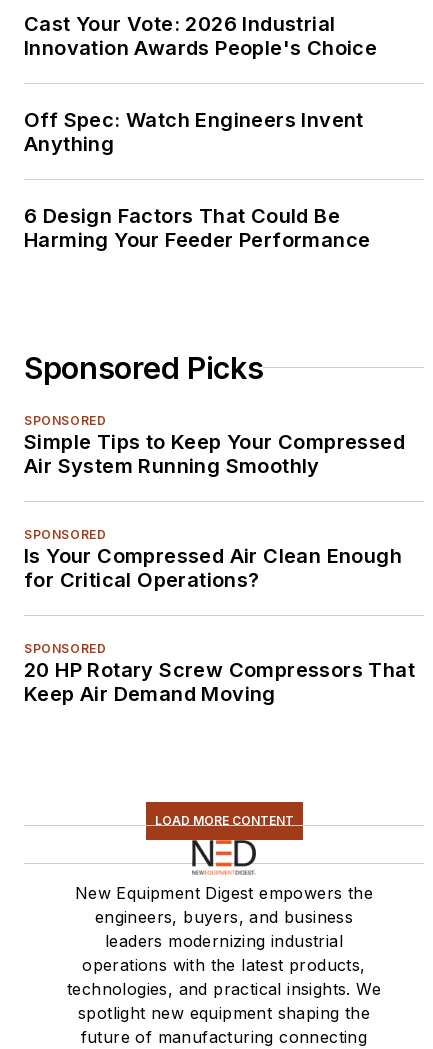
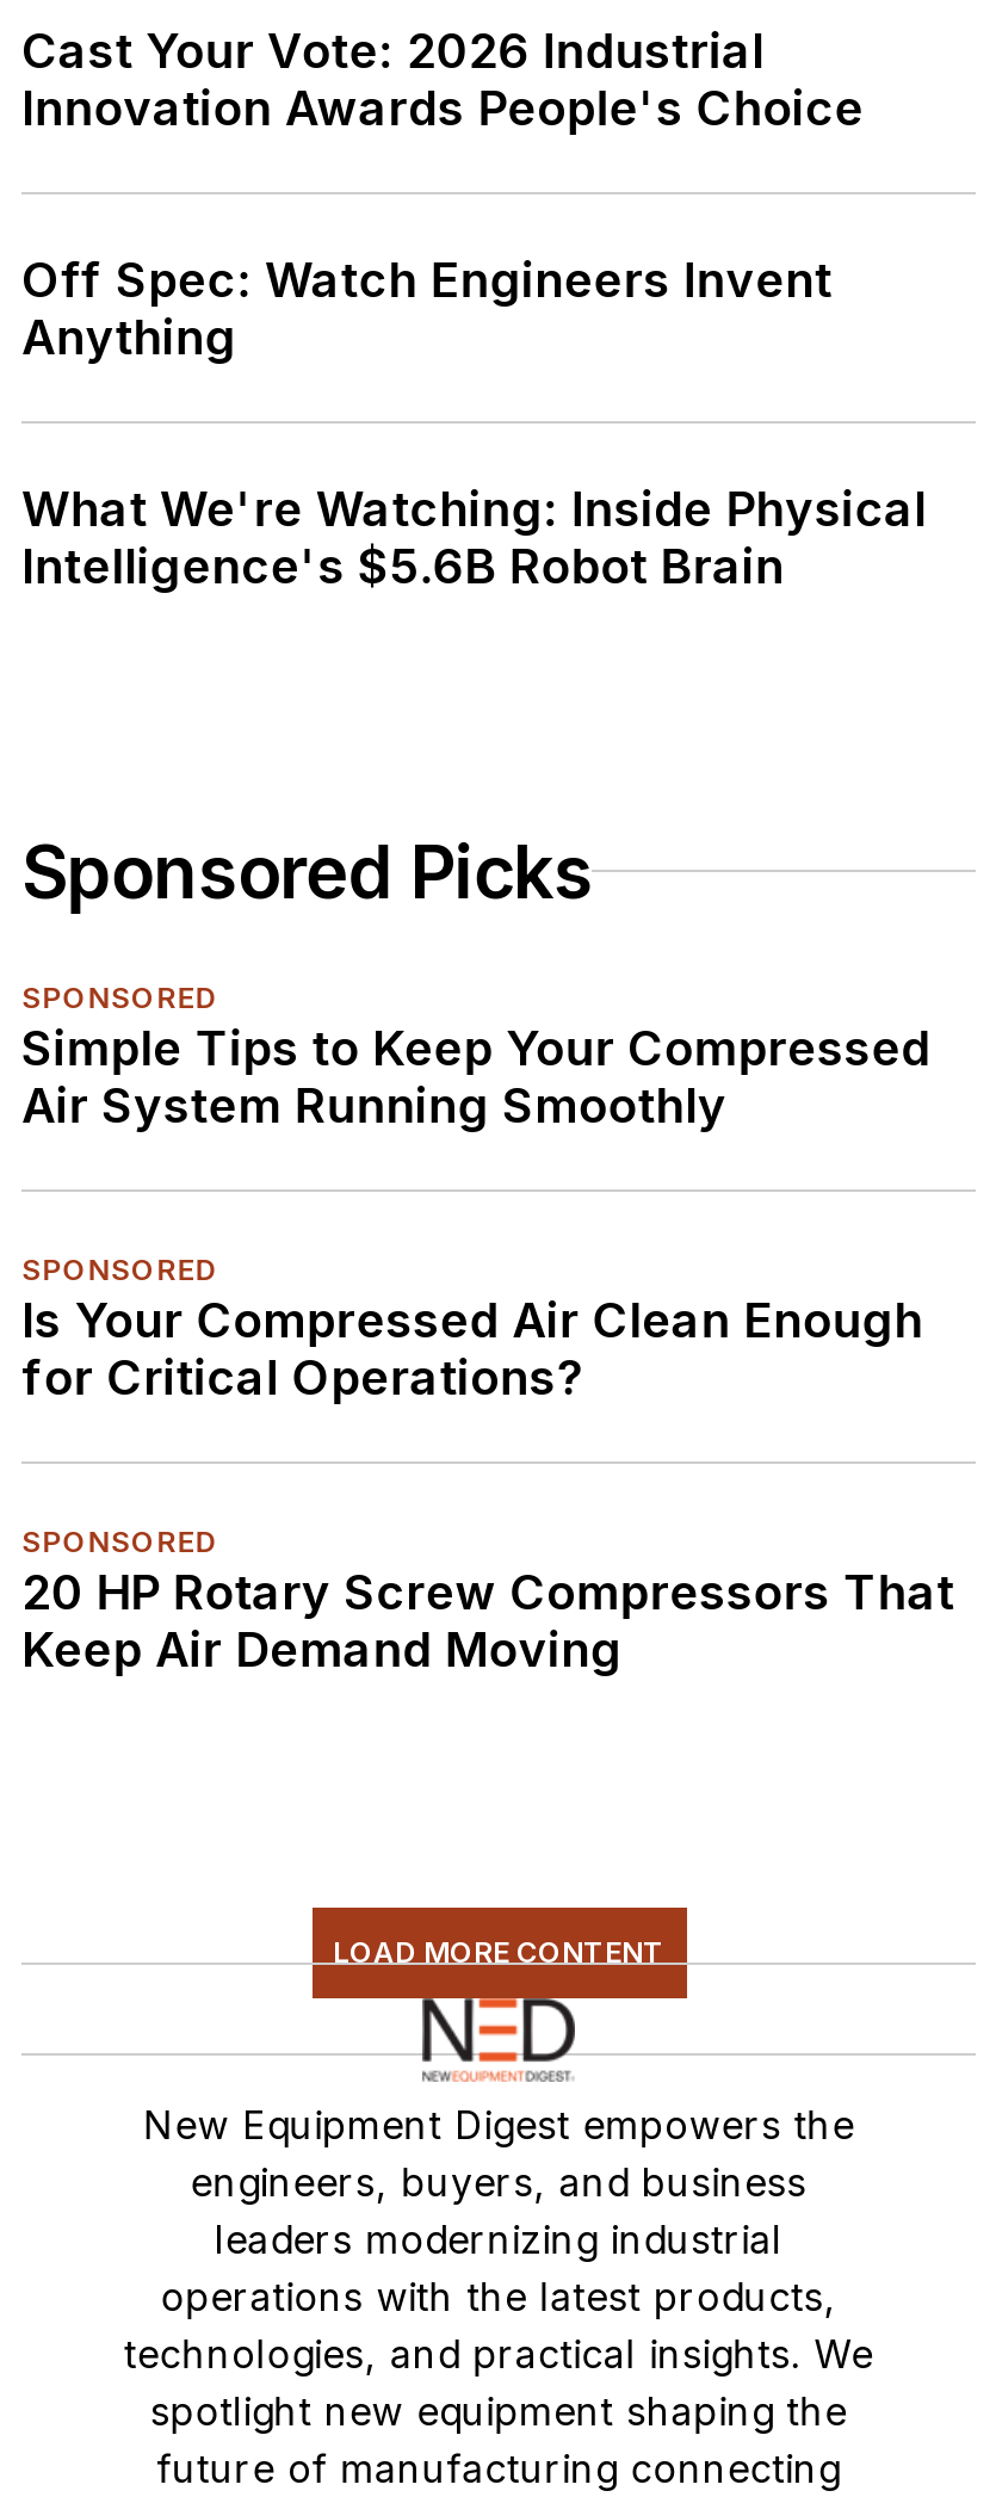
[24,204,370,252] 6 Design Factors That Could Be | Harming Your Feeder Performance -> [21,480,927,595] What We're Watching: Inside Physical | Intelligence's $5.6B Robot Brain

